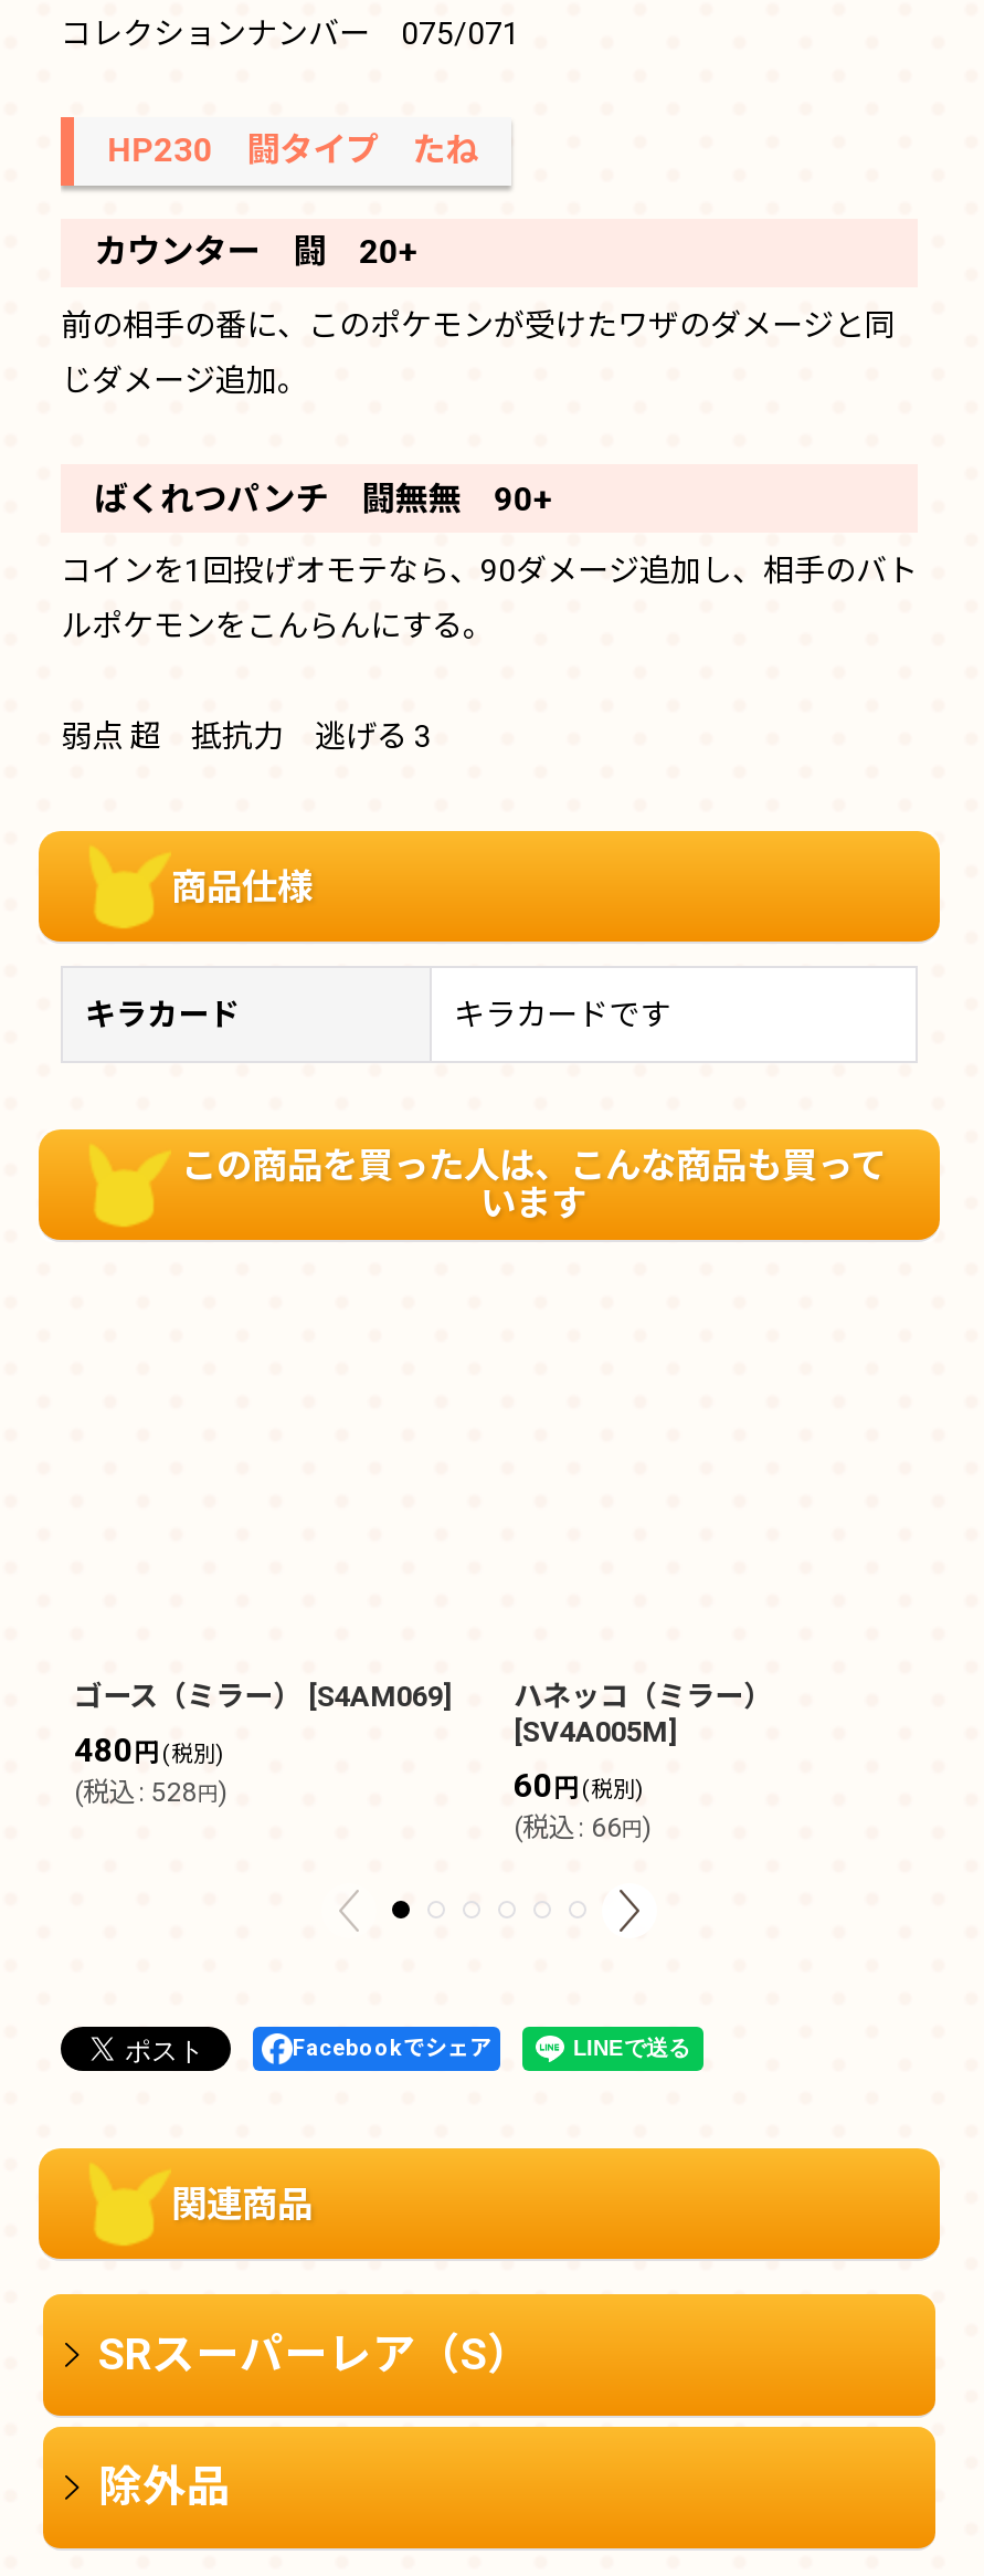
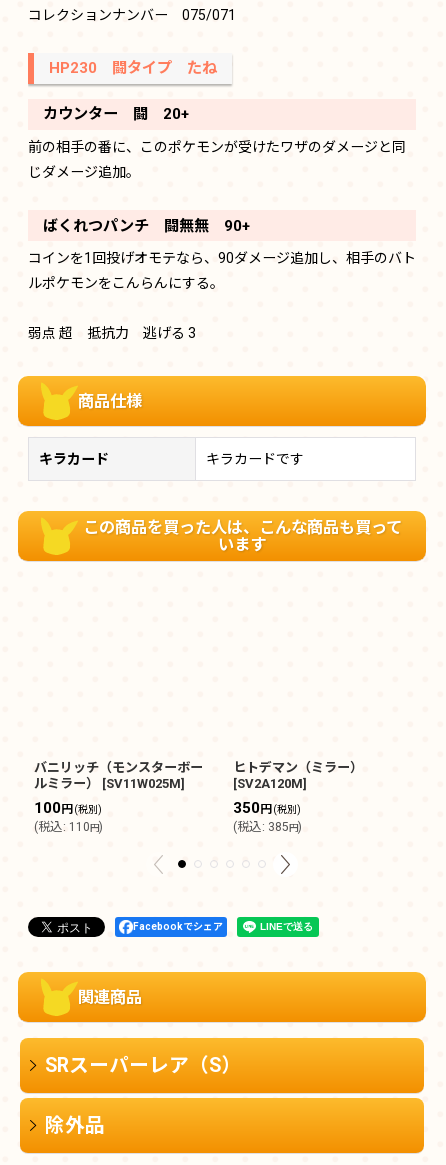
[74,1680,452,1808] ゴース（ミラー） [S4AM069] | 480円(税別) | (税込: 528円) -> [34,760,203,834] バニリッチ（モンスターボー | ルミラー） [SV11W025M] | 100円(税別) | (税込: 110円)
[514,1680,772,1844] ハネッコ（ミラー） | [SV4A005M] | 60円(税別) | (税込: 66円) -> [233,760,363,834] ヒトデマン（ミラー） | [SV2A120M] | 350円(税別) | (税込: 385円)

